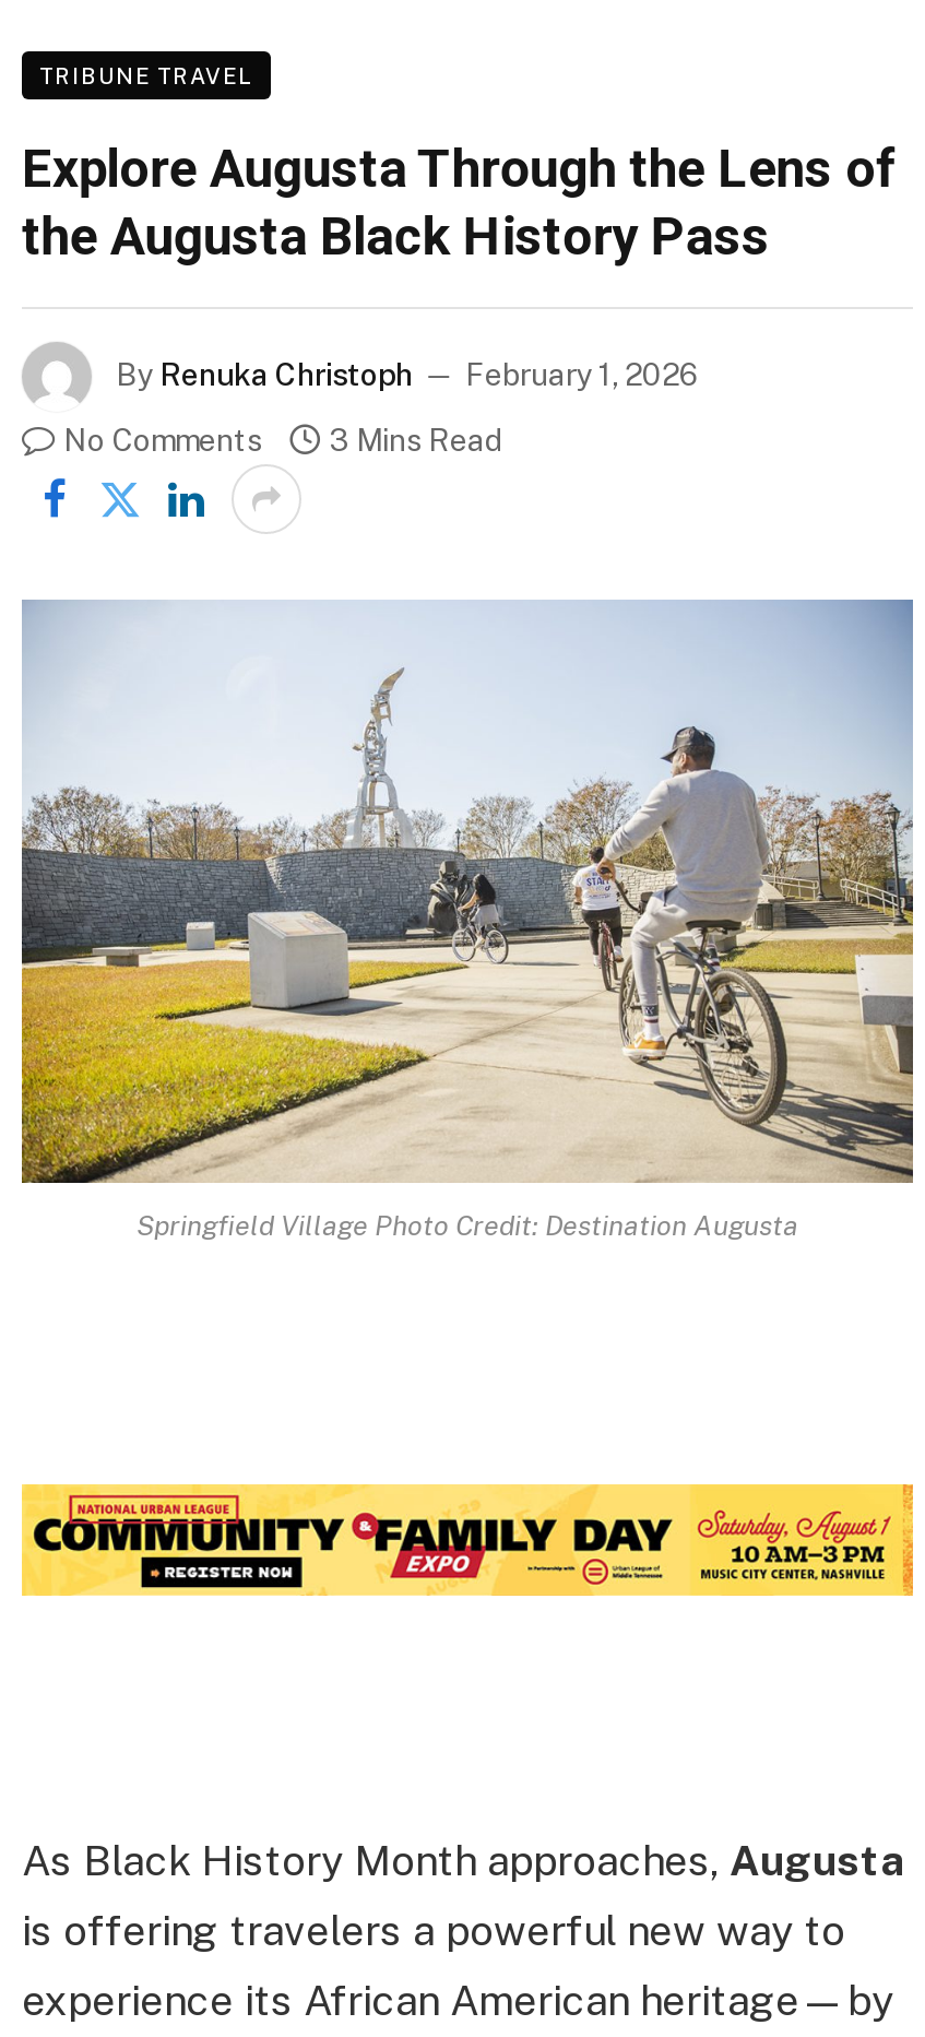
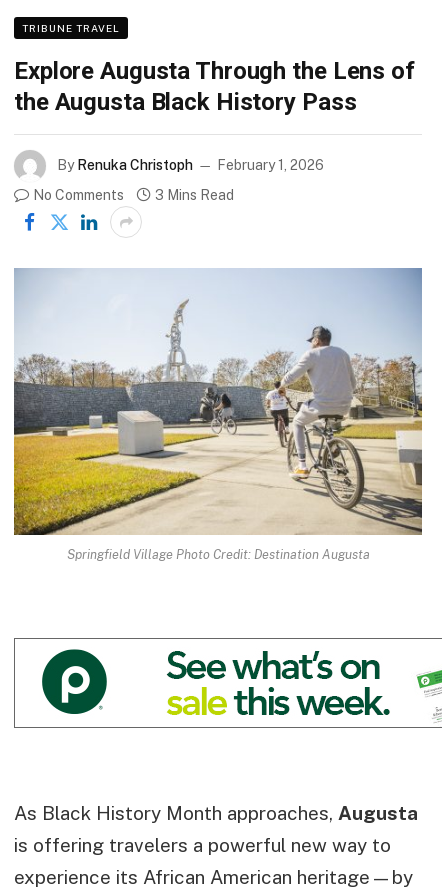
[20,1476,915,1604] [image] -> [13,637,439,729] [image]

